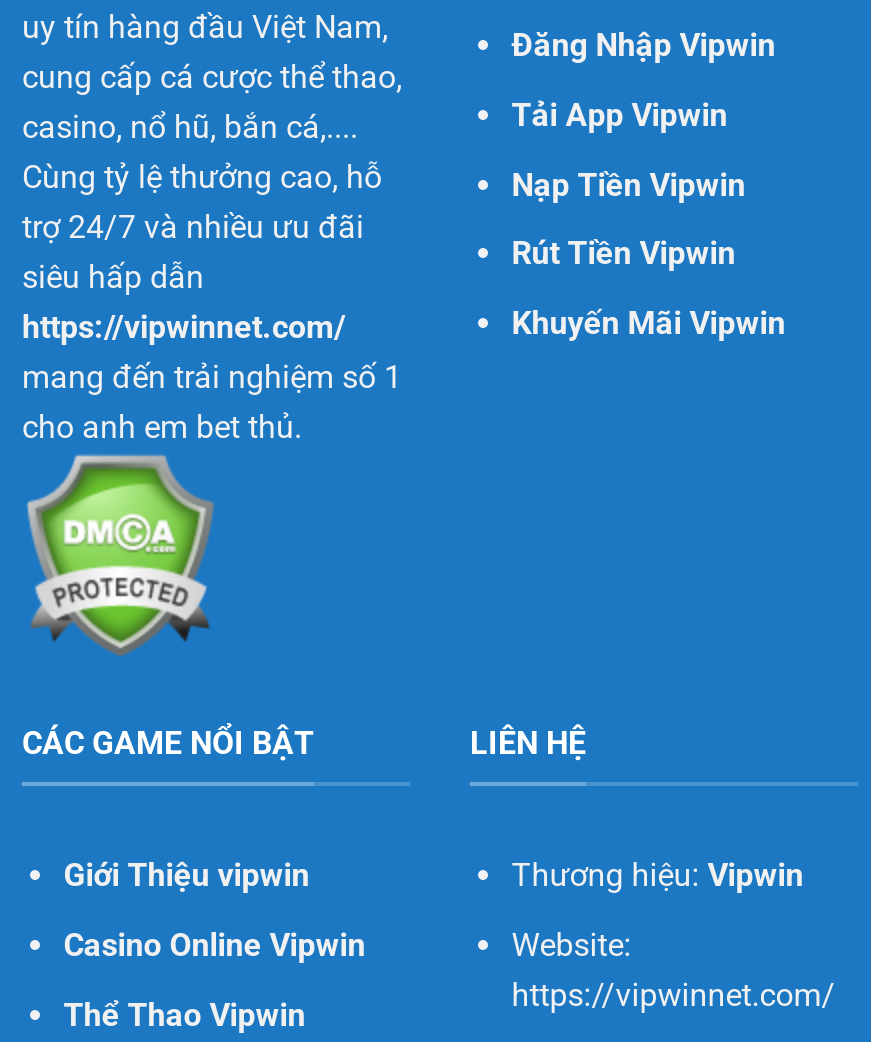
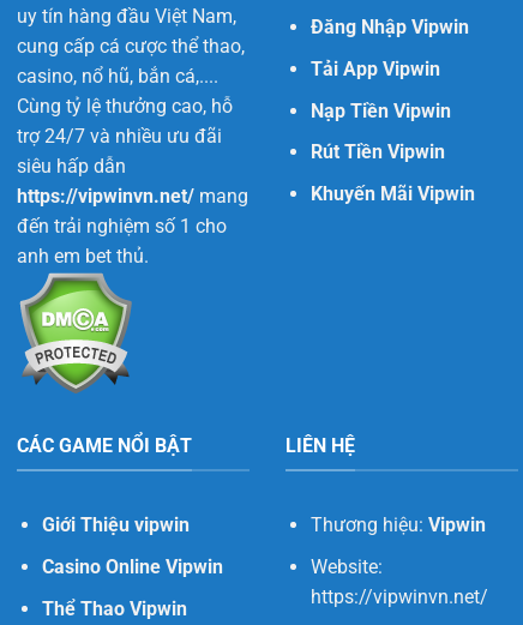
[22,308,402,446] https://vipwinnet.com/ | mang đến trải nghiệm số 1 | cho anh em bet thủ. -> [17,185,248,267] https://vipwinvn.net/ mang | đến trải nghiệm số 1 cho | anh em bet thủ.
[512,976,836,1014] https://vipwinnet.com/ -> [310,585,488,608] https://vipwinvn.net/

